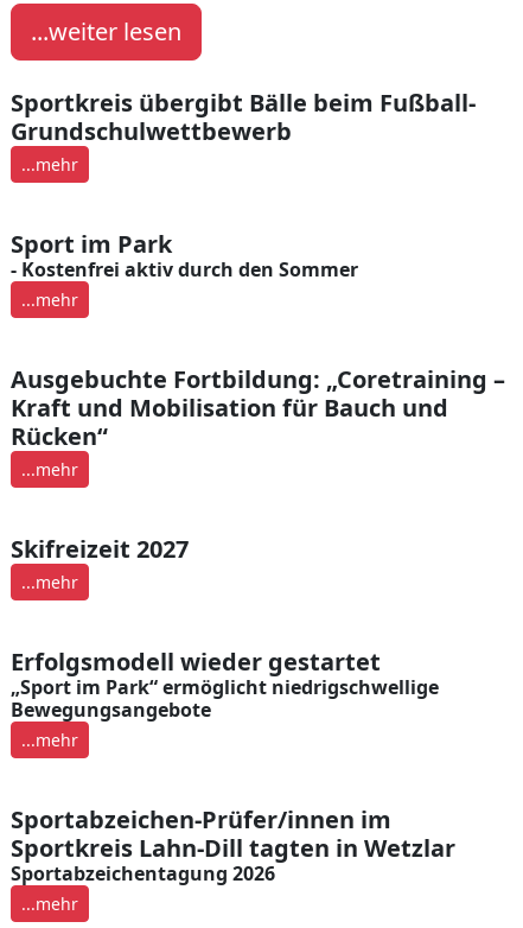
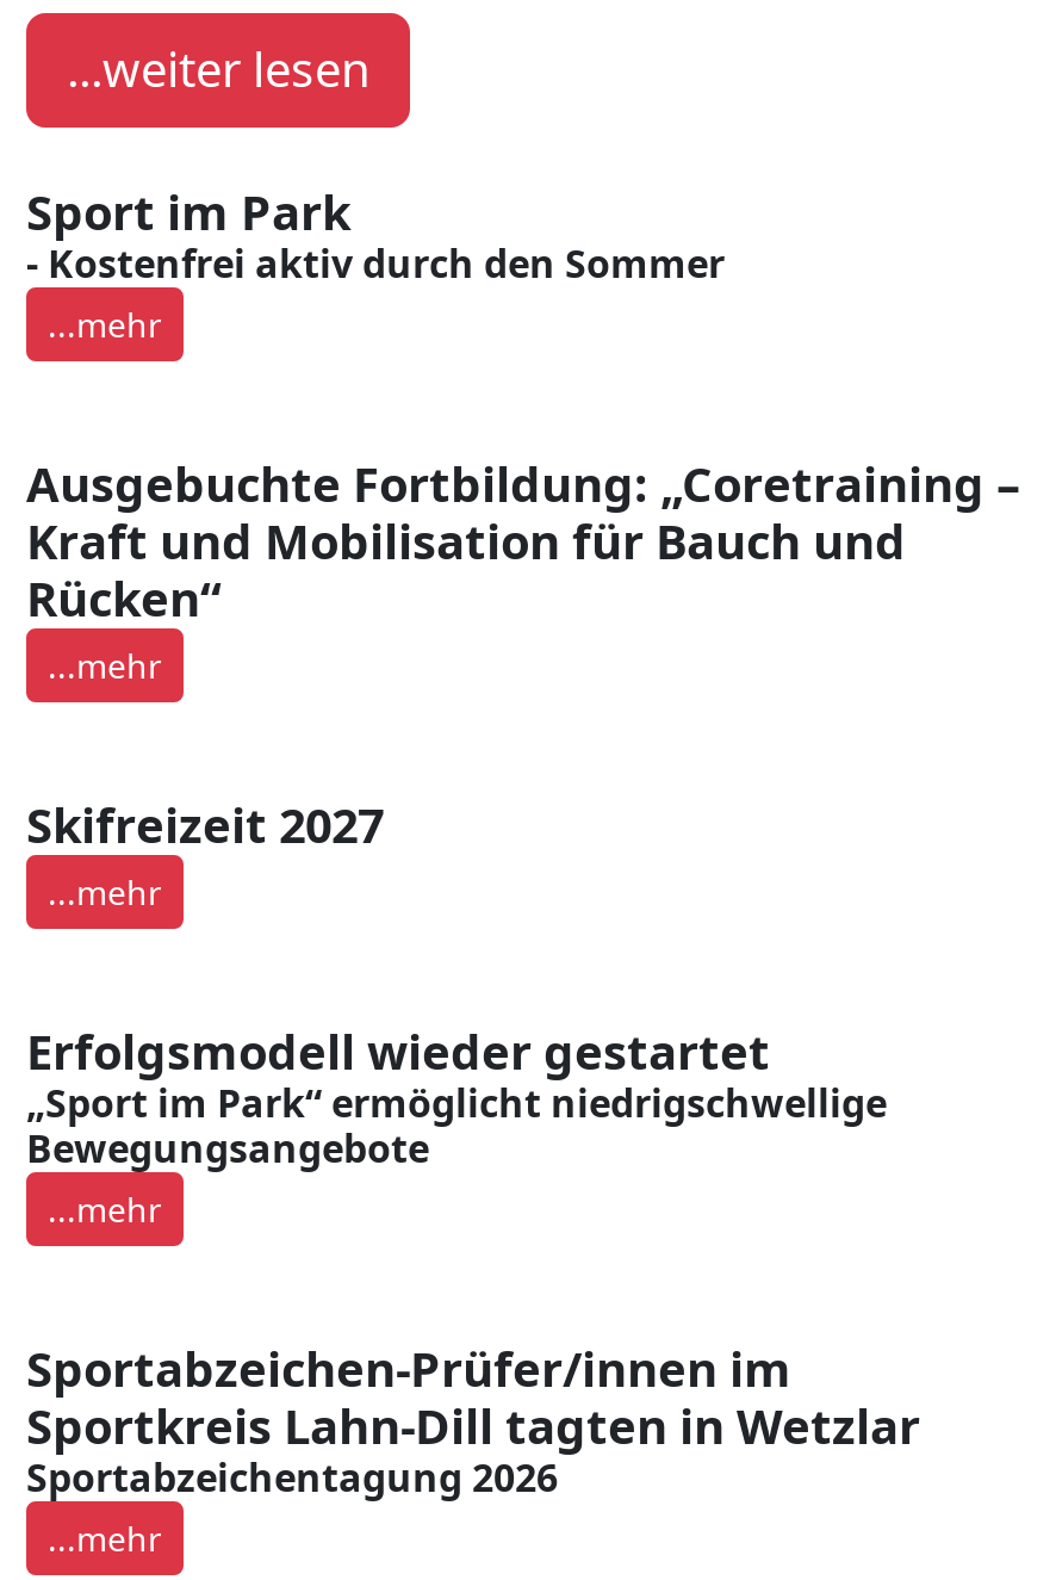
[11,87,476,176] Sportkreis übergibt Bälle beim Fußball- | Grundschulwettbewerb | ...mehr -> none

